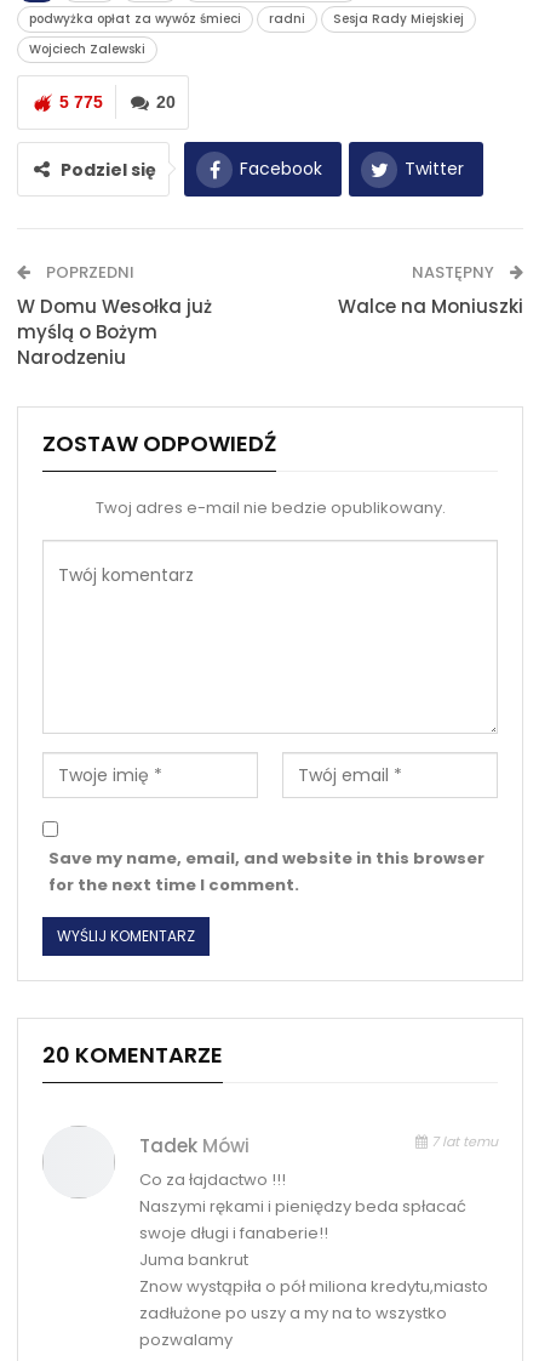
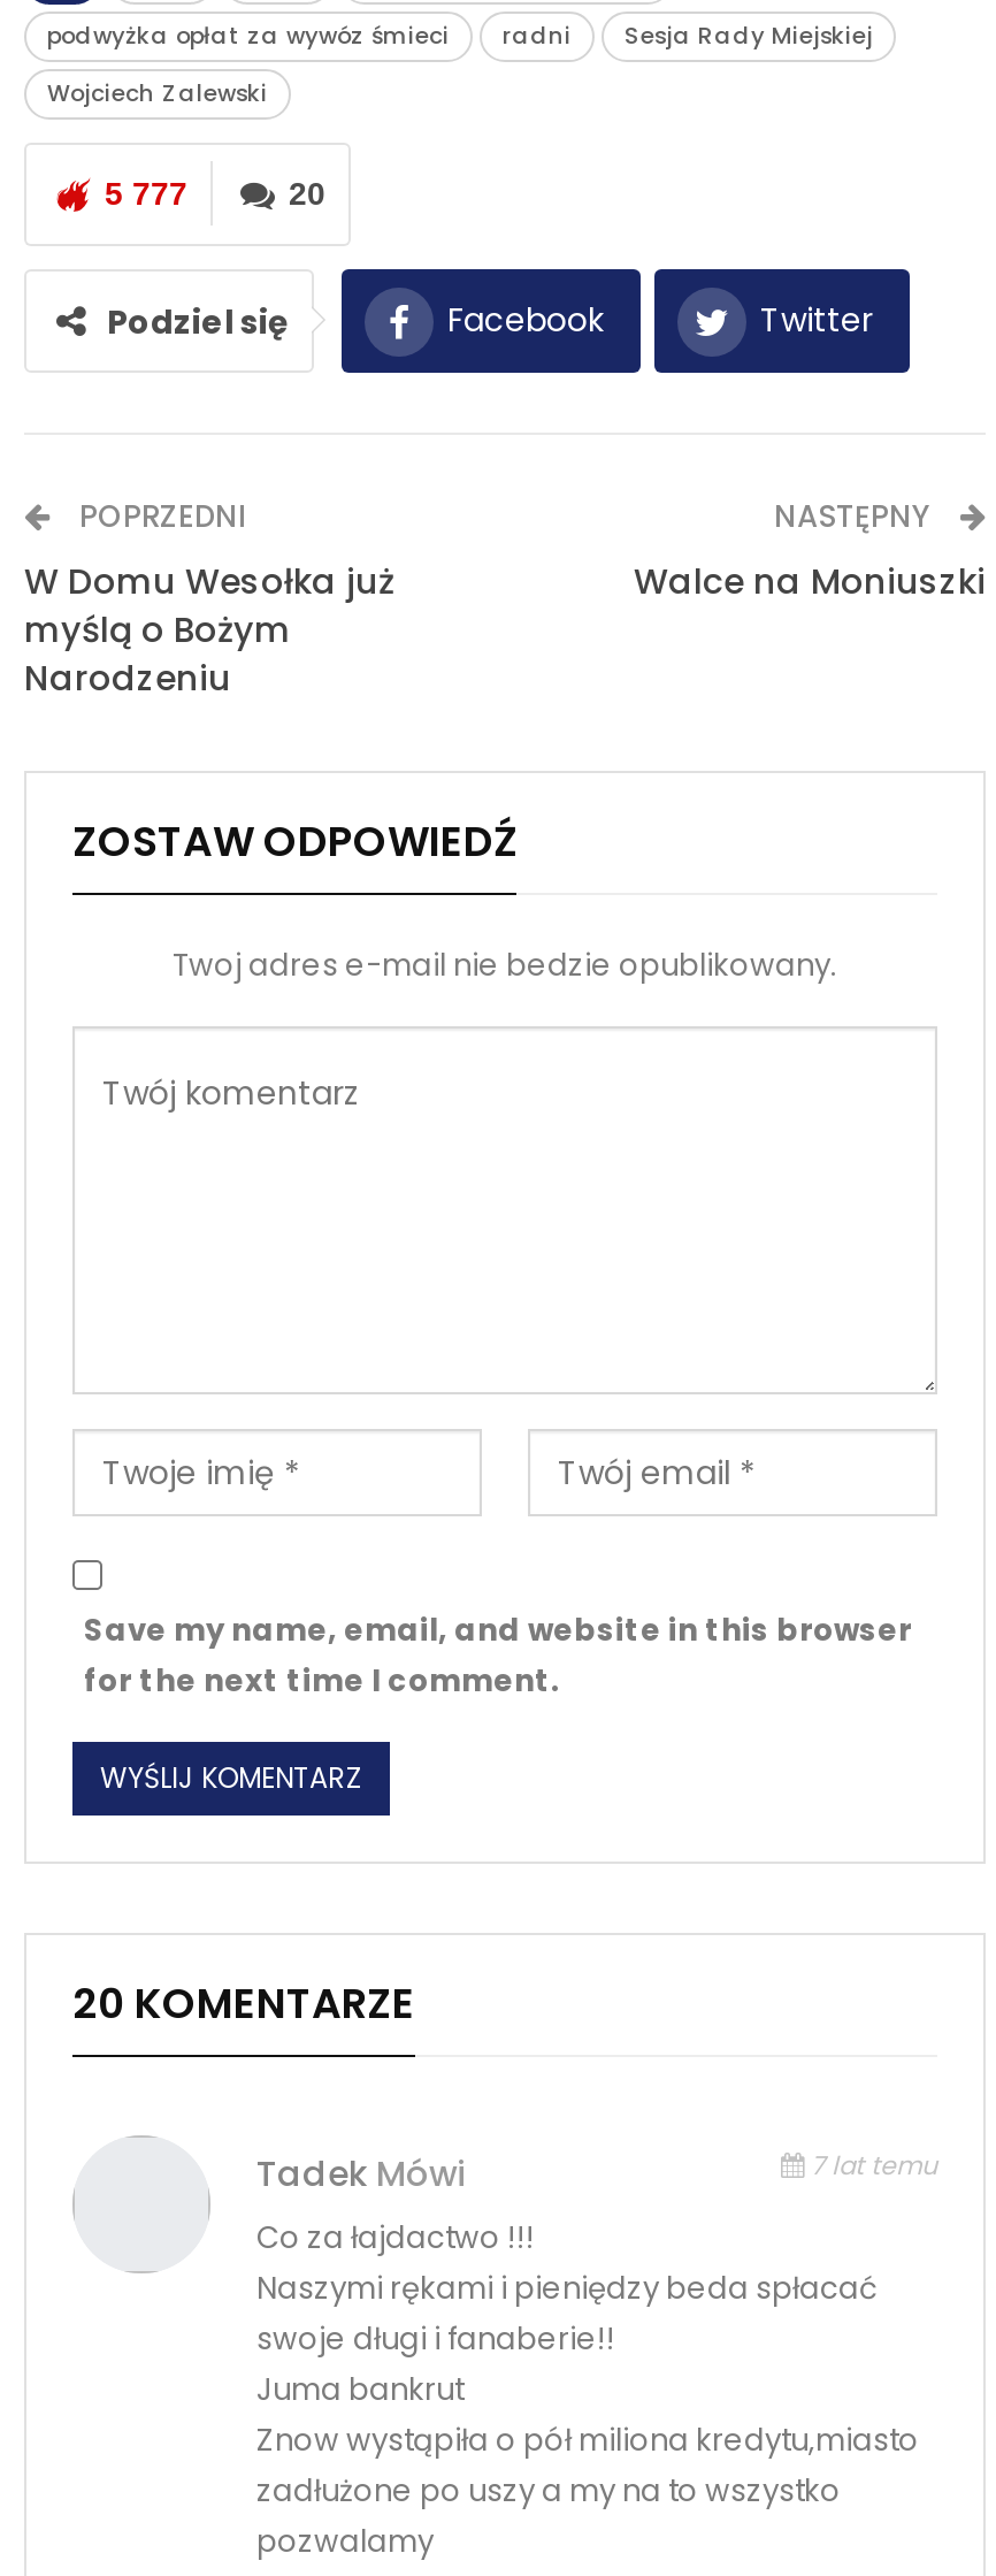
[59,92,103,111] 5 775 -> [105,174,187,211] 5 777

